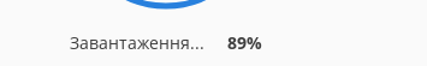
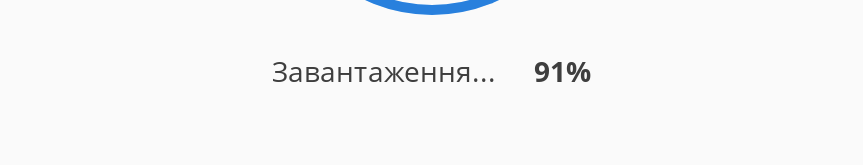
[70,31,262,53] Завантаження... 89% -> [272,51,592,89] Завантаження... 91%

